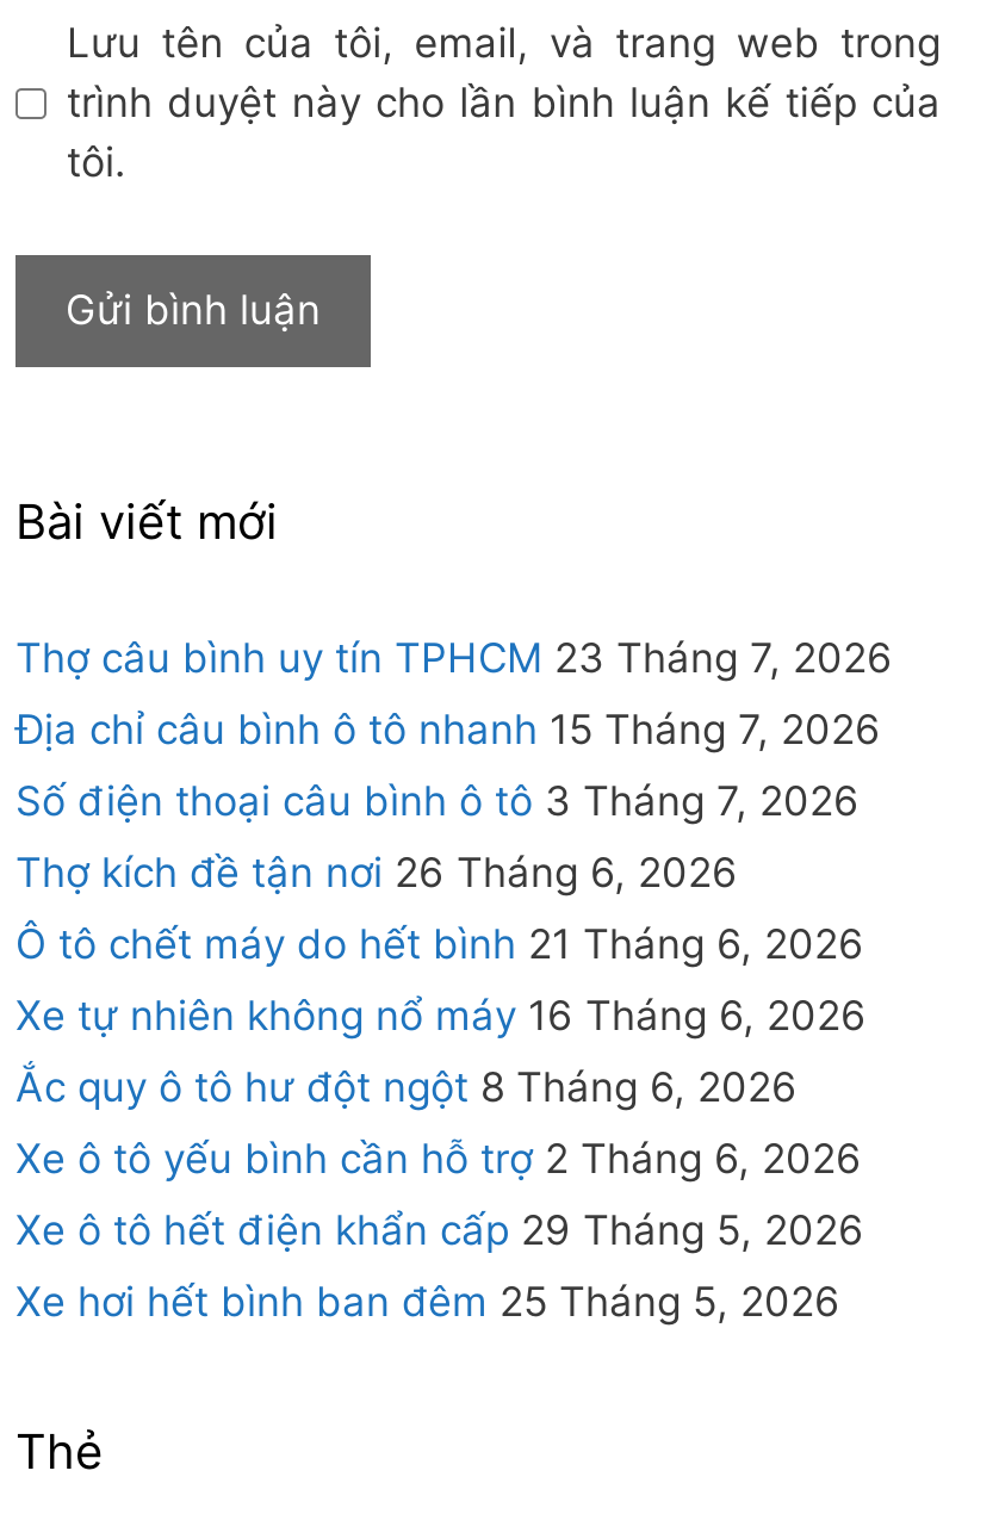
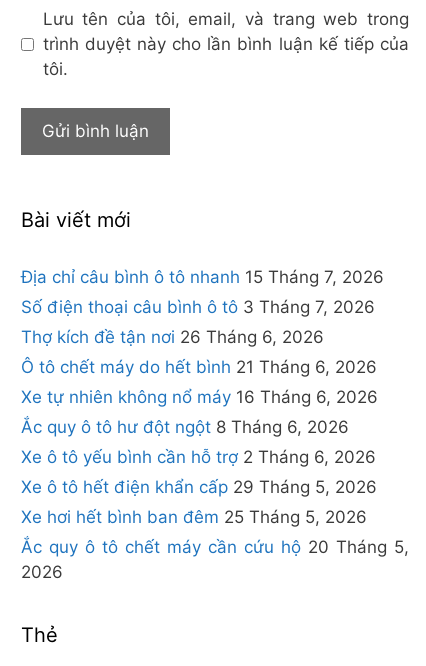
[15,634,893,681] Thợ câu bình uy tín TPHCM 23 Tháng 7, 2026 -> none
moved [15,705,881,1325] -> [21,267,384,527]: Địa chỉ câu bình ô tô nhanh 15 Tháng 7, 2026 | Số điện thoại câu bình ô tô 3 Tháng 7, 2026 | Thợ kích đề tận nơi 26 Tháng 6, 2026 | ... | Xe ô tô hết điện khẩn cấp 29 Tháng 5, 2026 | Xe hơi hết bình ban đêm 25 Tháng 5, 2026
none -> [21,537,409,582] Ắc quy ô tô chết máy cần cứu hộ 20 Tháng 5, | 2026

